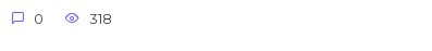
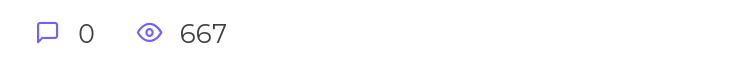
[89,11,112,27] 318 -> [180,19,226,49] 667

